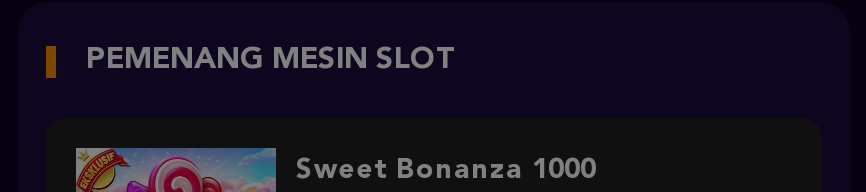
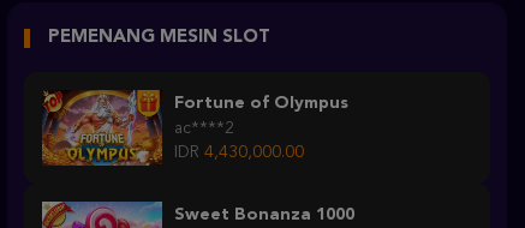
none -> [41,89,348,168] [image] | Fortune of Olympus | ac****2 | IDR 4,430,000.00

